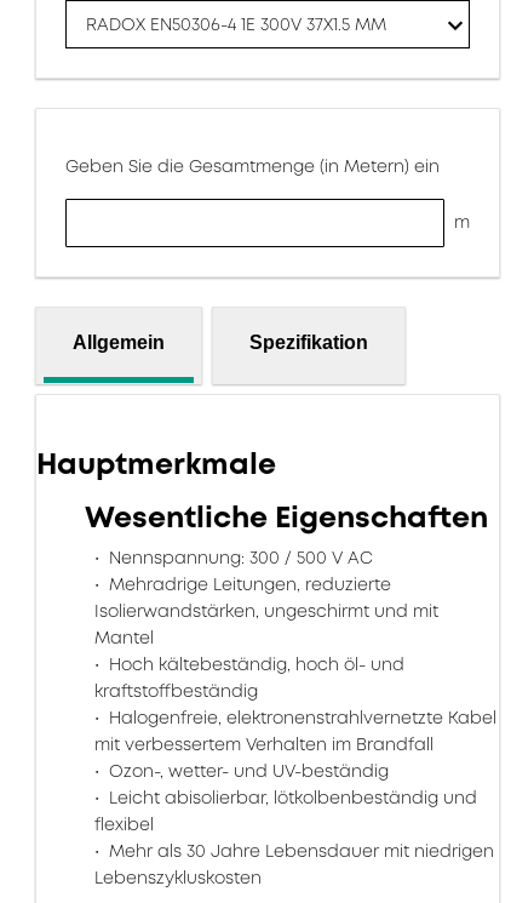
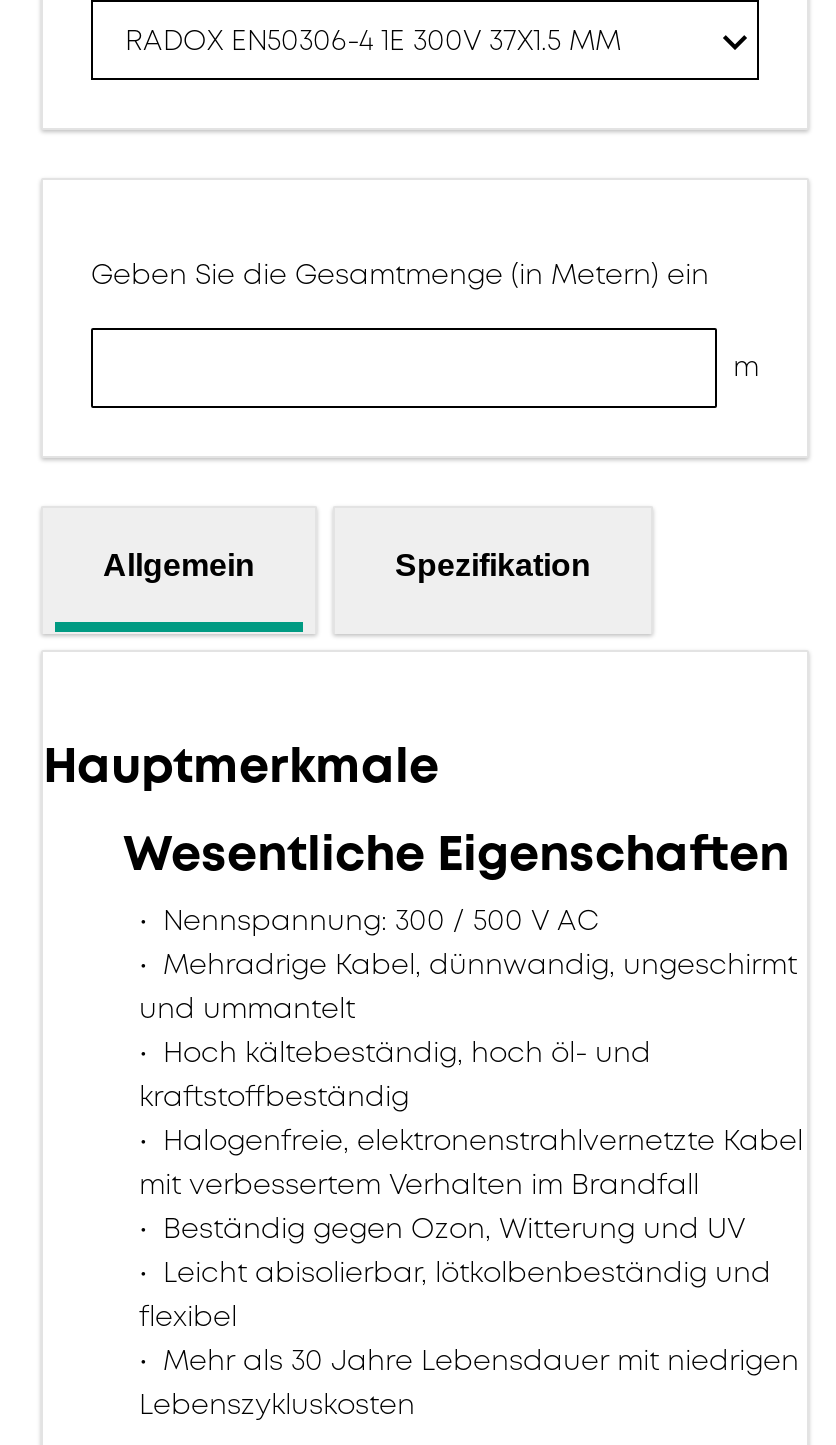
[94,573,438,649] Mehradrige Leitungen, reduzierte | Isolierwandstärken, ungeschirmt und mit | Mantel -> [139,945,797,1027] Mehradrige Kabel, dünnwandig, ungeschirmt | und ummantelt
[104,760,389,783] Ozon-, wetter- und UV-beständig -> [155,1209,745,1247] Beständig gegen Ozon, Witterung und UV

